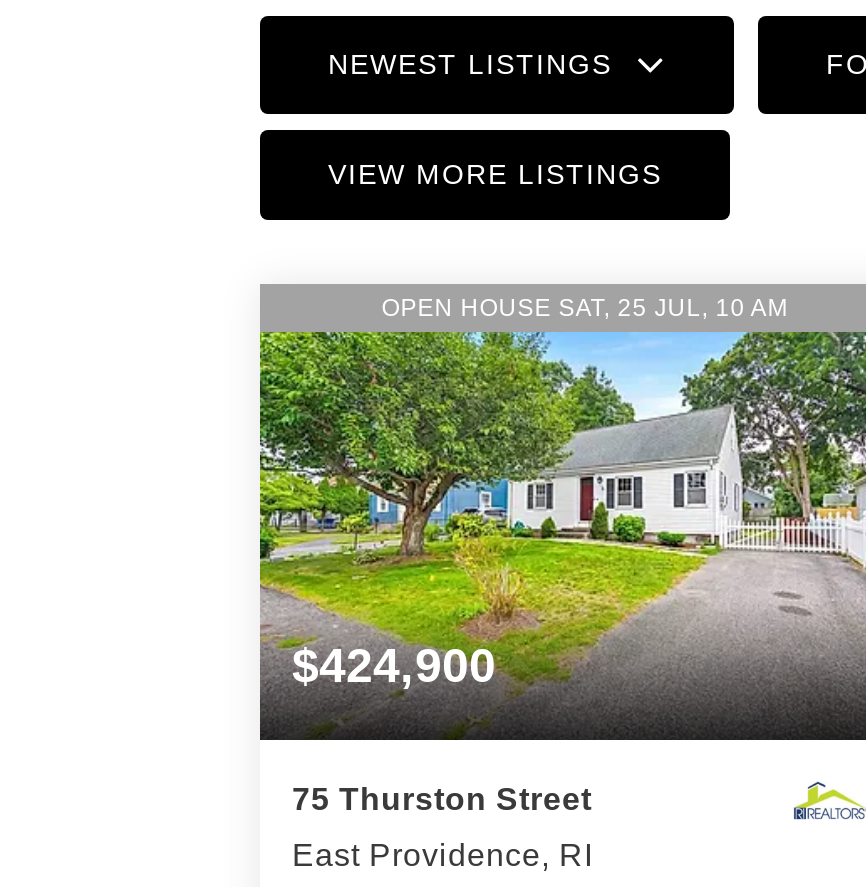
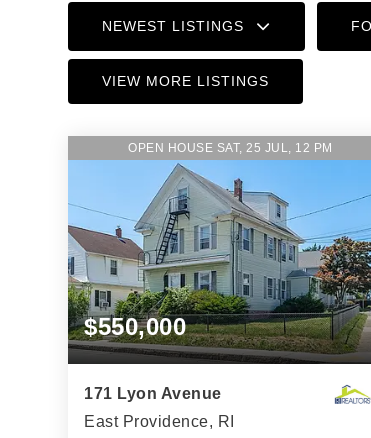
[382,294,788,322] OPEN HOUSE SAT, 25 JUL, 10 AM -> [128,141,333,155] OPEN HOUSE SAT, 25 JUL, 12 PM
[258,330,860,736] [image] | $424,900 -> [67,159,368,363] [image] | $550,000
[292,781,592,815] 75 Thurston Street -> [84,384,221,401] 171 Lyon Avenue

